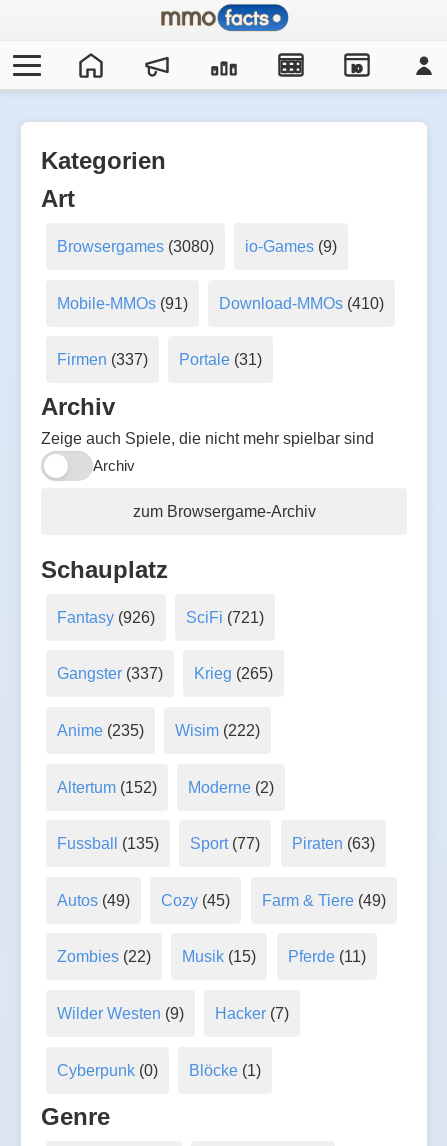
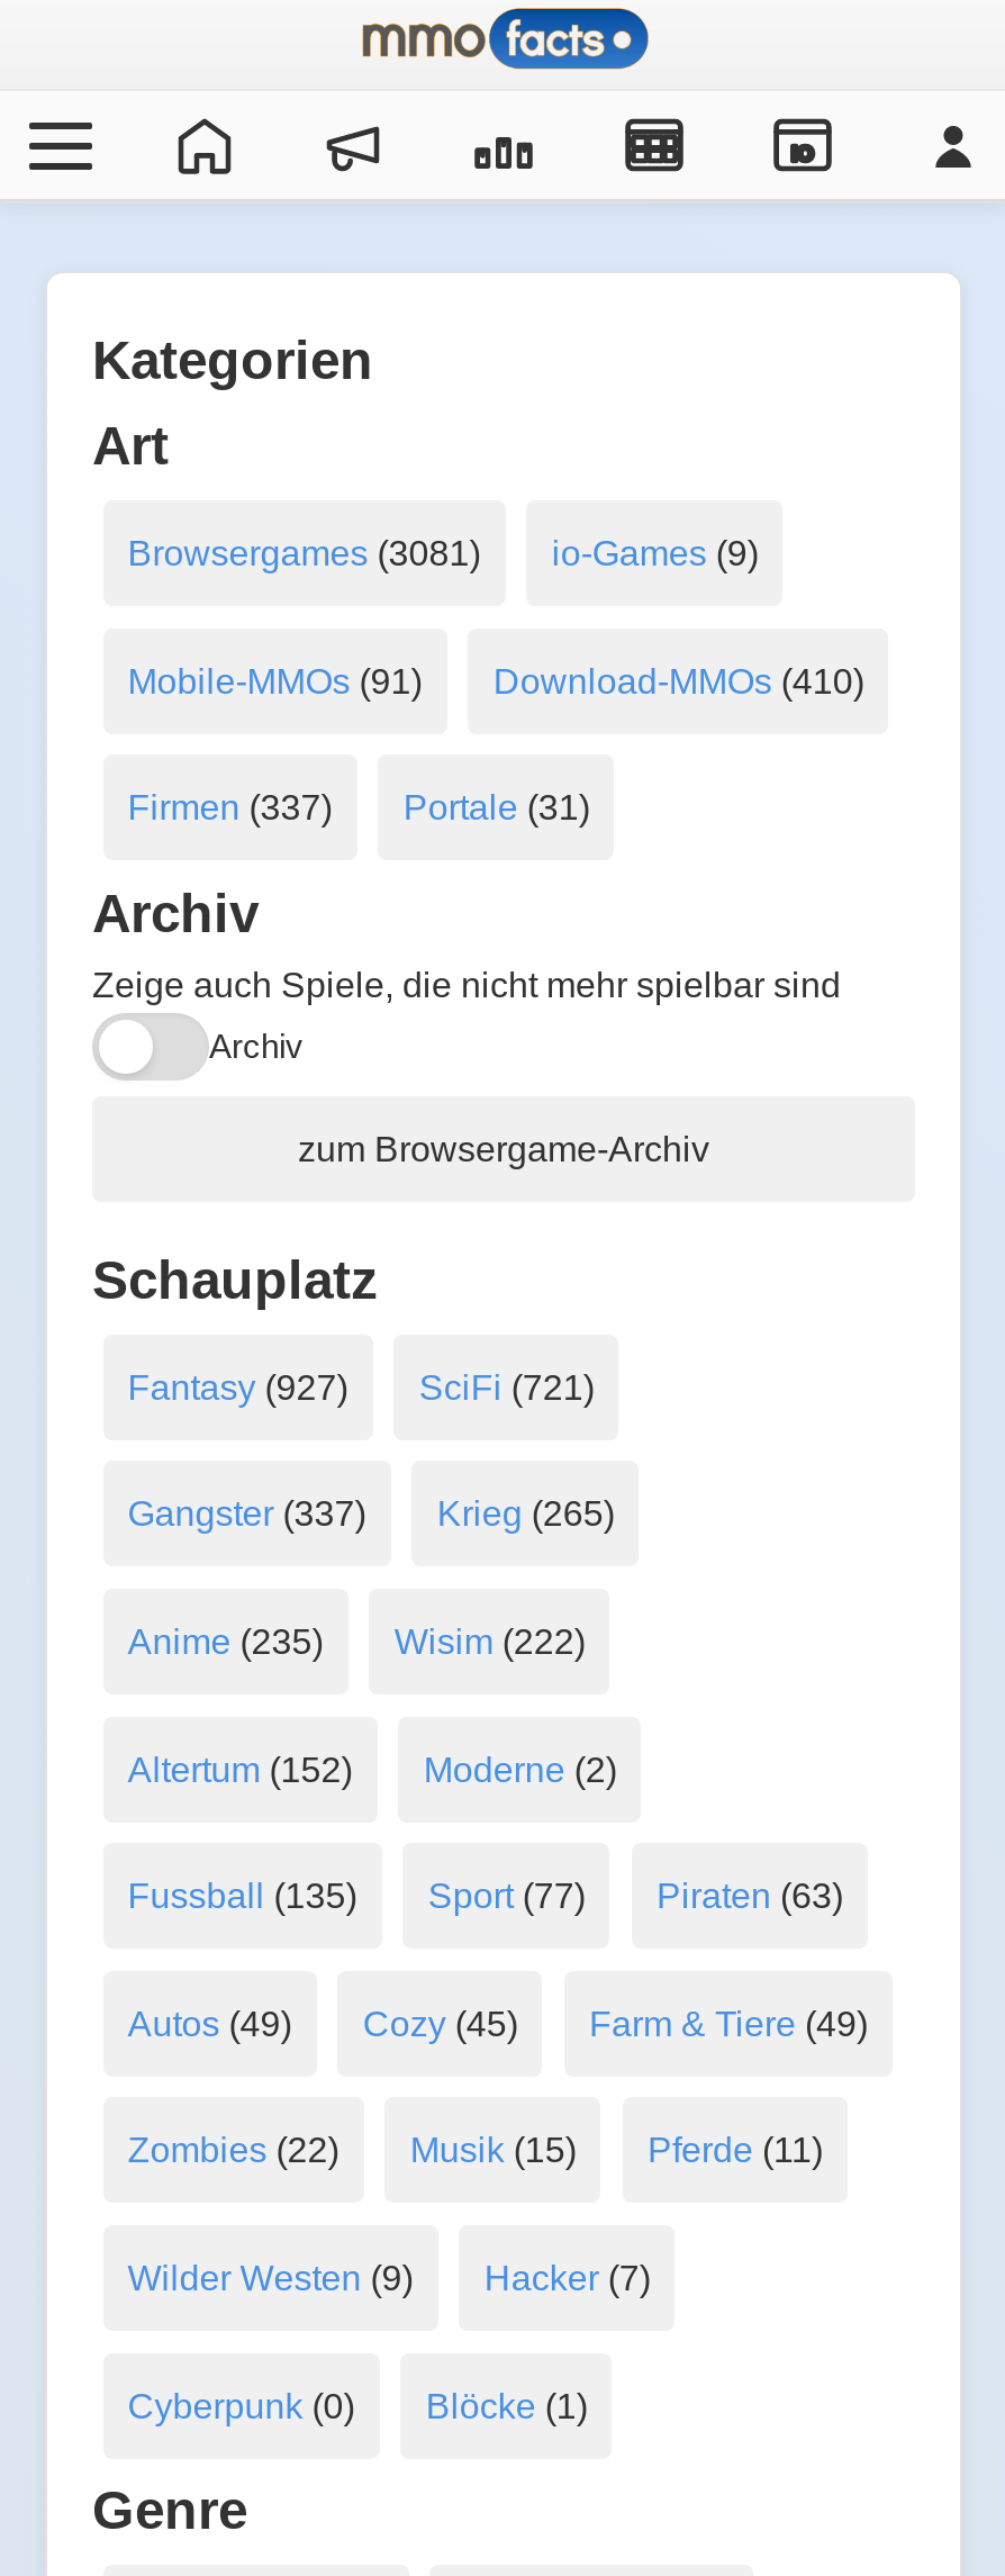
[57,238,214,255] Browsergames (3080) -> [128,534,481,572] Browsergames (3081)
[57,609,264,626] Fantasy (926) SciFi (721) -> [128,1368,594,1406] Fantasy (927) SciFi (721)

